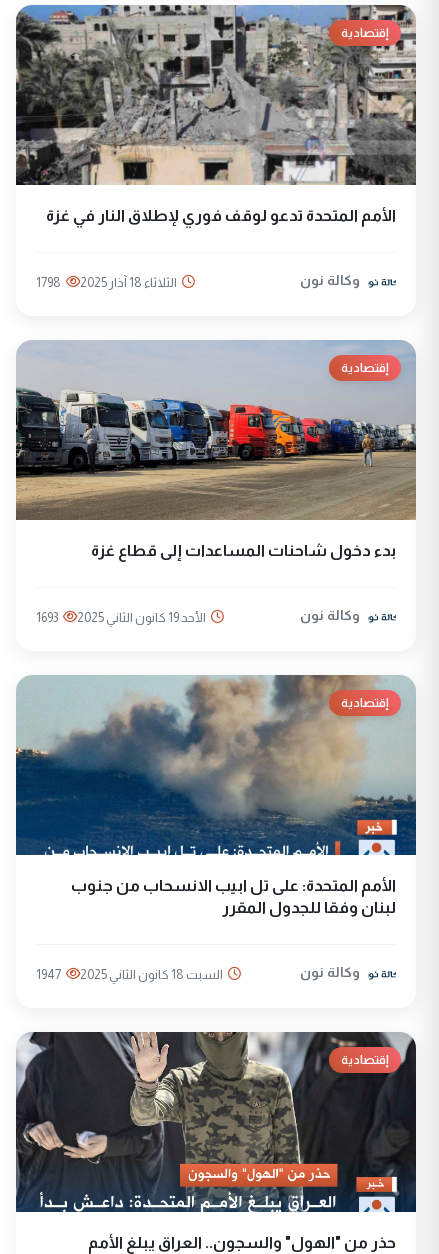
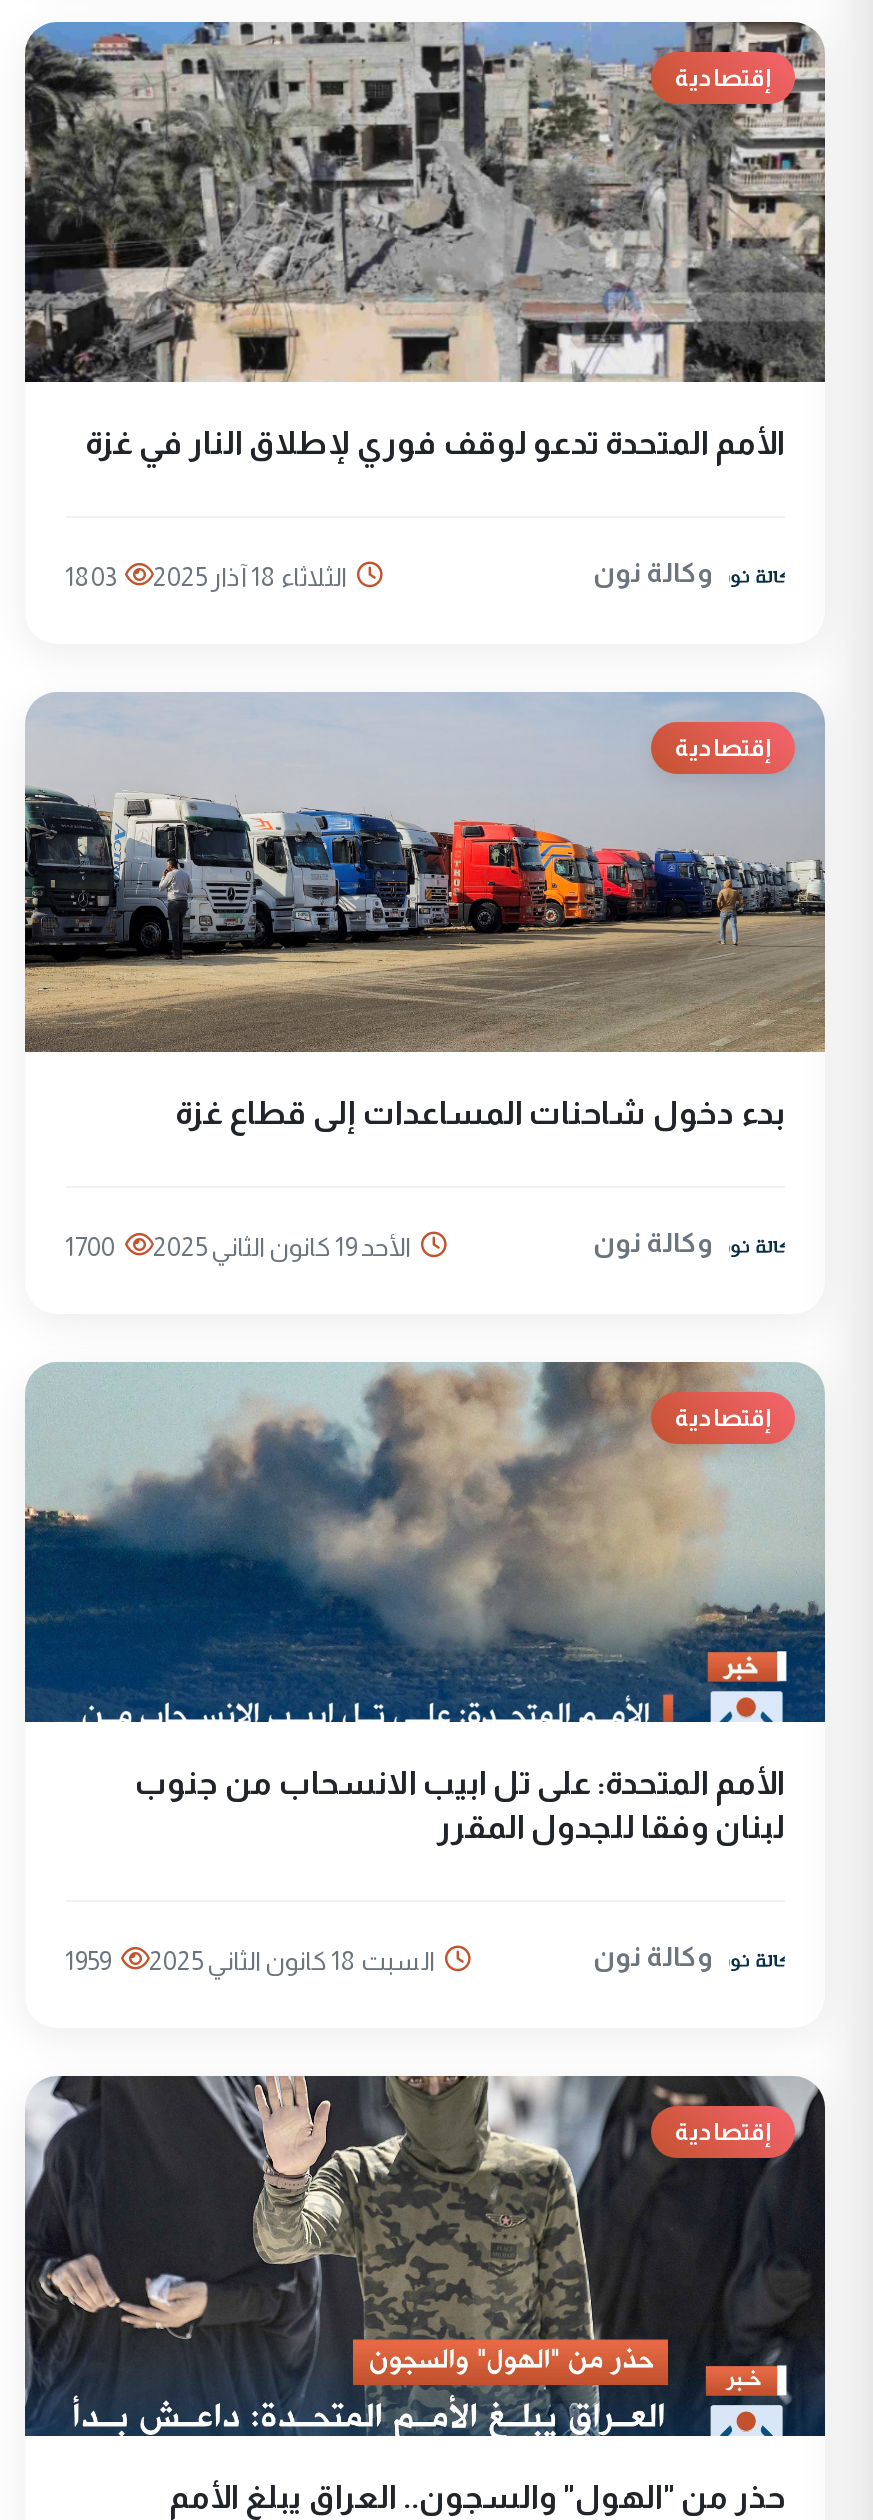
[36,274,61,289] 1798 -> [65,561,115,591] 1803
[36,609,58,624] 1693 -> [65,1231,115,1261] 1700
[36,966,61,981] 1947 -> [65,1945,111,1975] 1959

